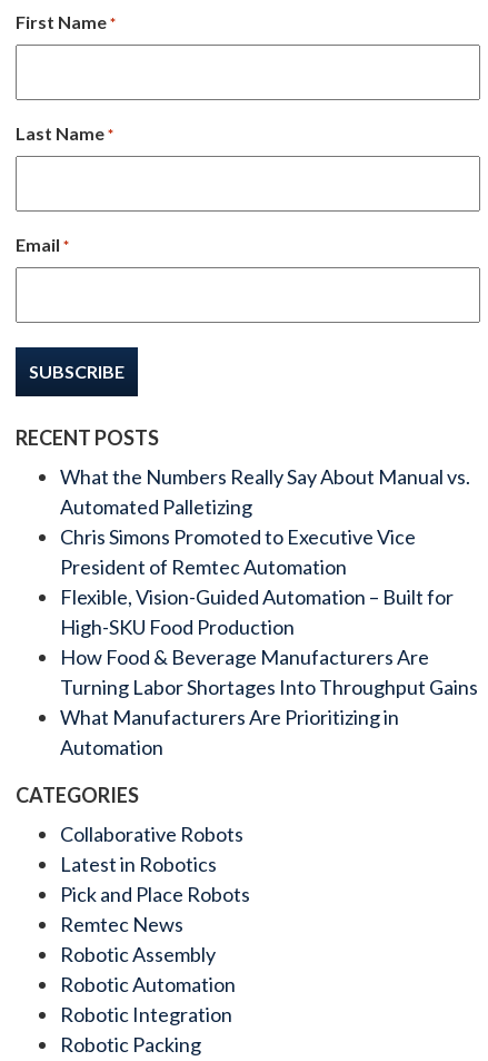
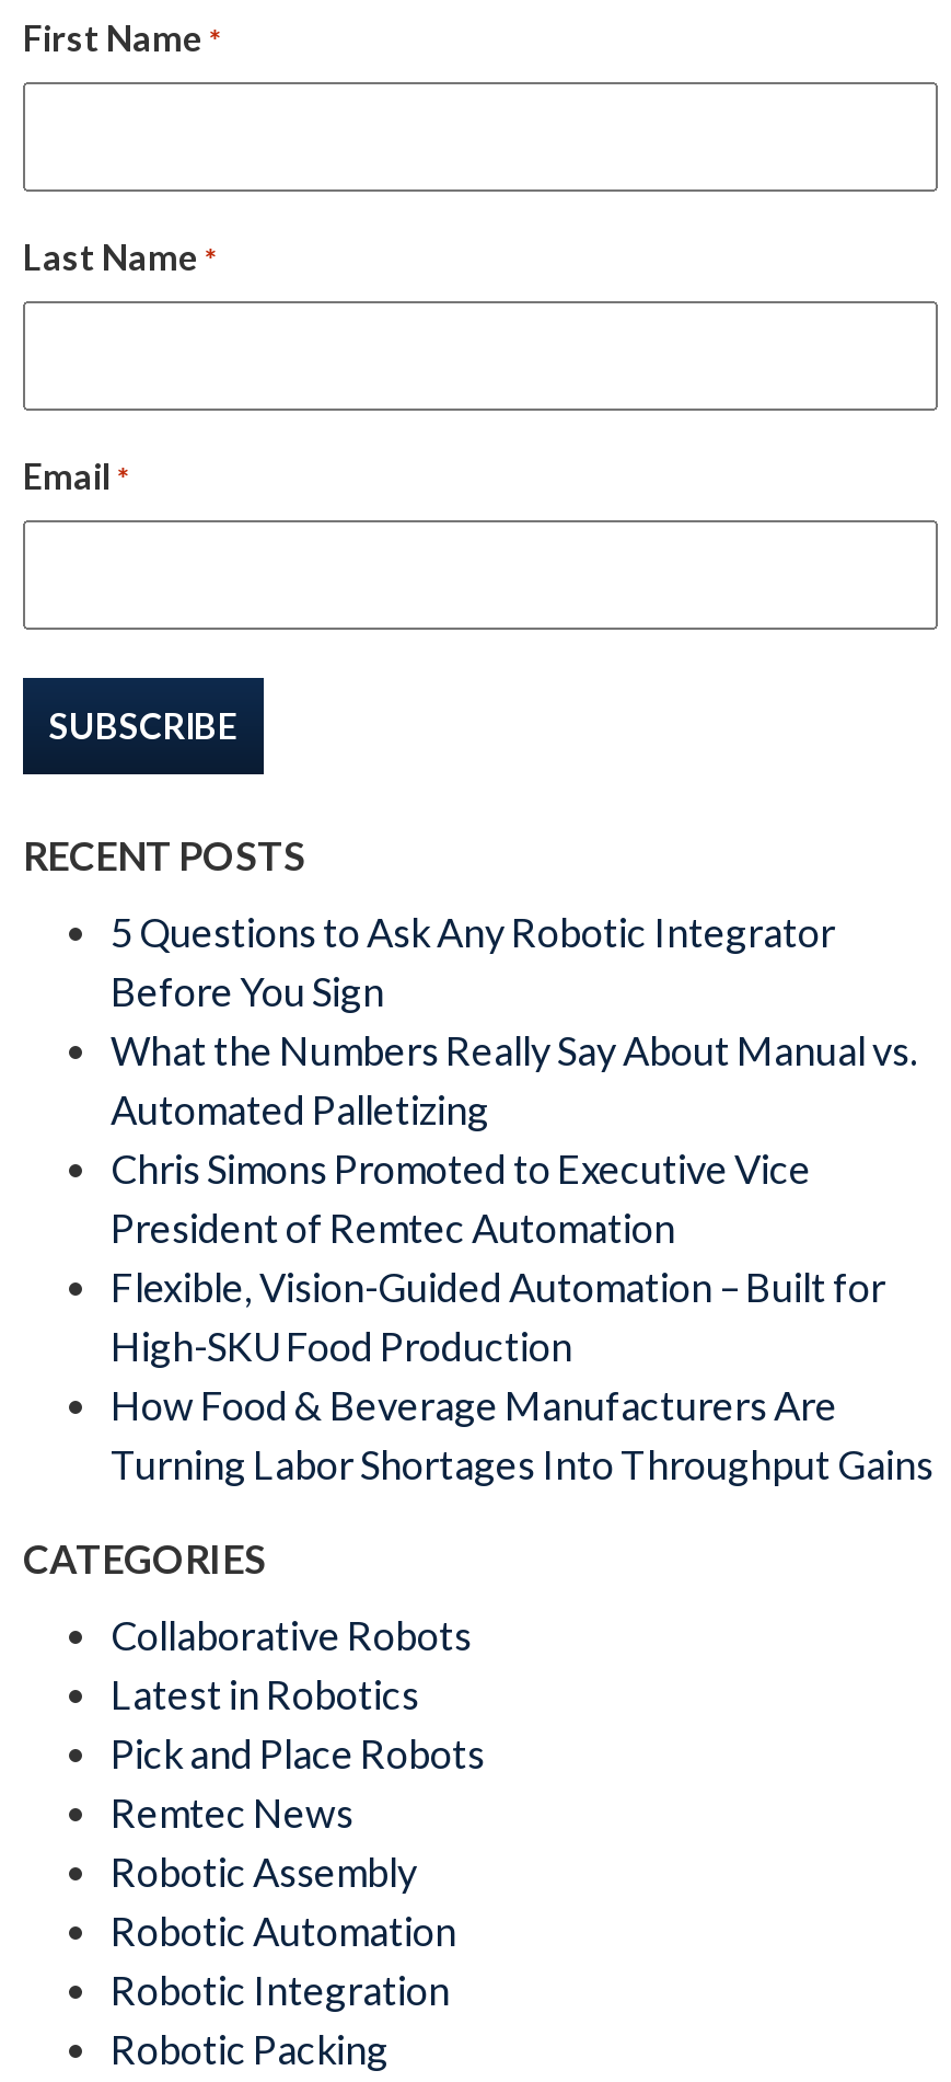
none -> [111,908,835,1015] 5 Questions to Ask Any Robotic Integrator | Before You Sign
moved [60,464,478,699] -> [111,1026,933,1489]: What the Numbers Really Say About Manual vs. | Automated Palletizing | Chris Simons Promoted to Executive Vice | President of Remtec Automation | Flexible, Vision-Guided Automation – Built for | High-SKU Food Production | How Food & Beverage Manufacturers Are | Turning Labor Shortages Into Throughput Gains
[60,705,399,759] What Manufacturers Are Prioritizing in | Automation -> none

